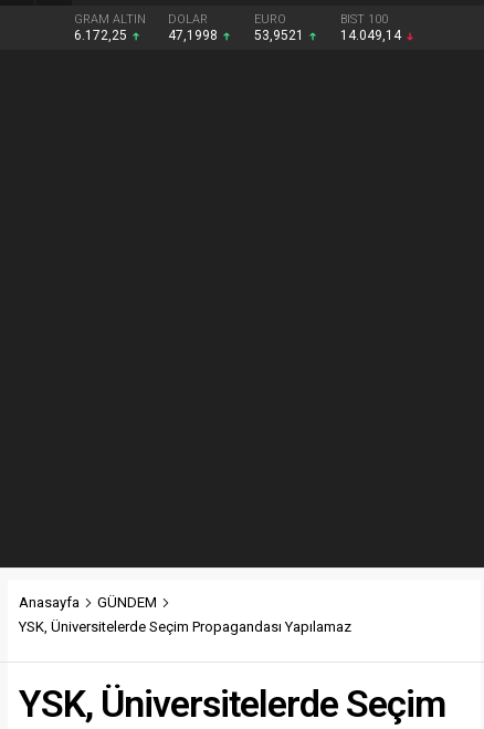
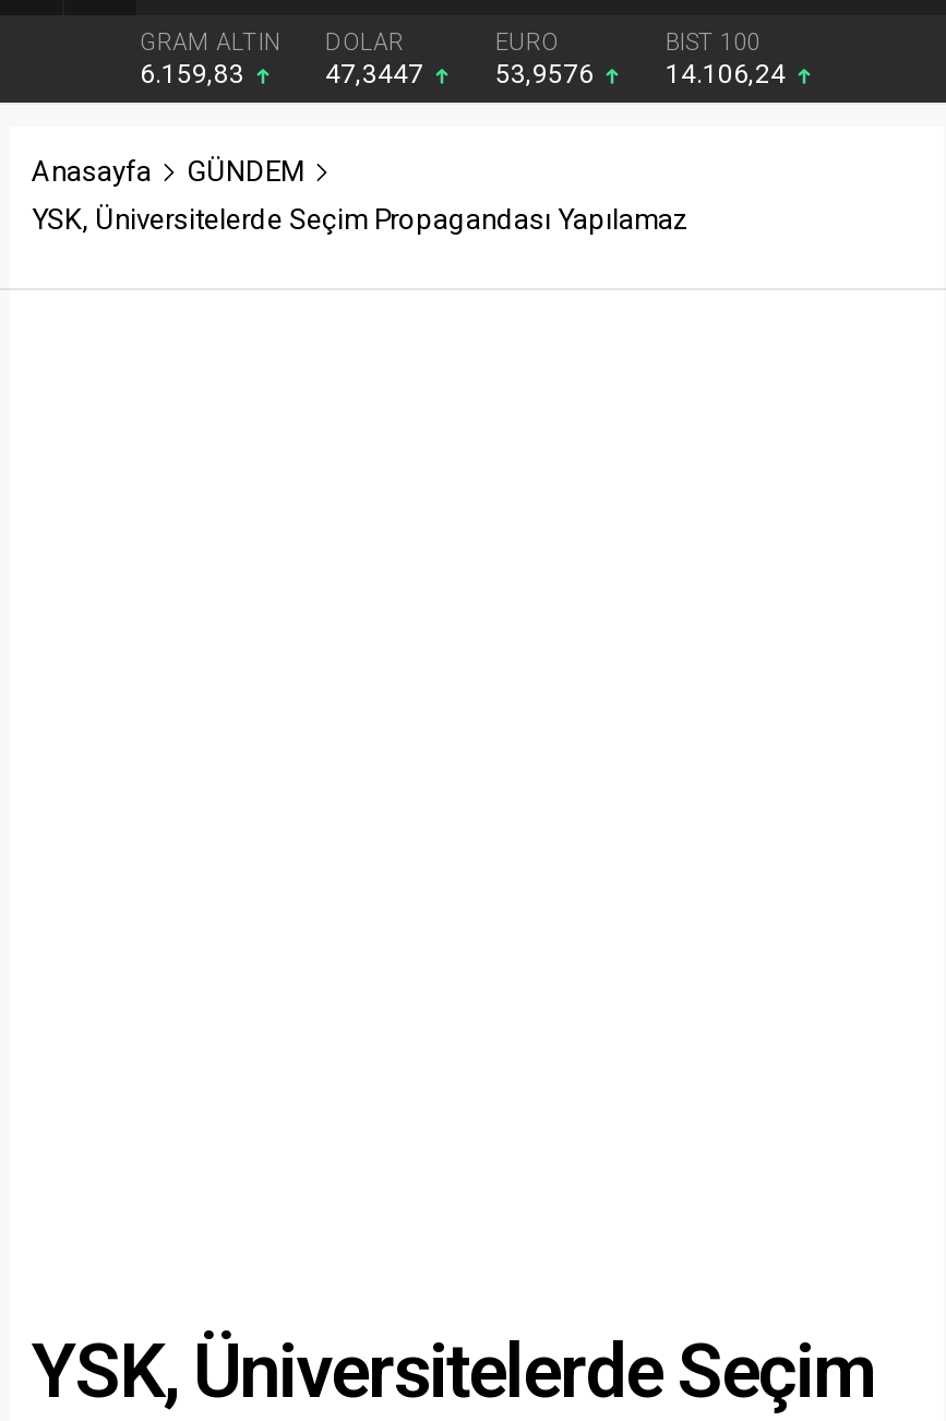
[73,28,130,43] 6.172,25 -> [140,59,251,89] 6.159,83
[167,28,220,43] 47,1998 -> [325,59,430,89] 47,3447
[254,28,307,43] 53,9521 -> [495,59,600,89] 53,9576
[340,28,404,43] 14.049,14 -> [666,59,792,89] 14.106,24
moved [19,594,351,635] -> [32,155,688,236]: Anasayfa | GÜNDEM | YSK, Üniversitelerde Seçim Propagandası Yapılamaz

